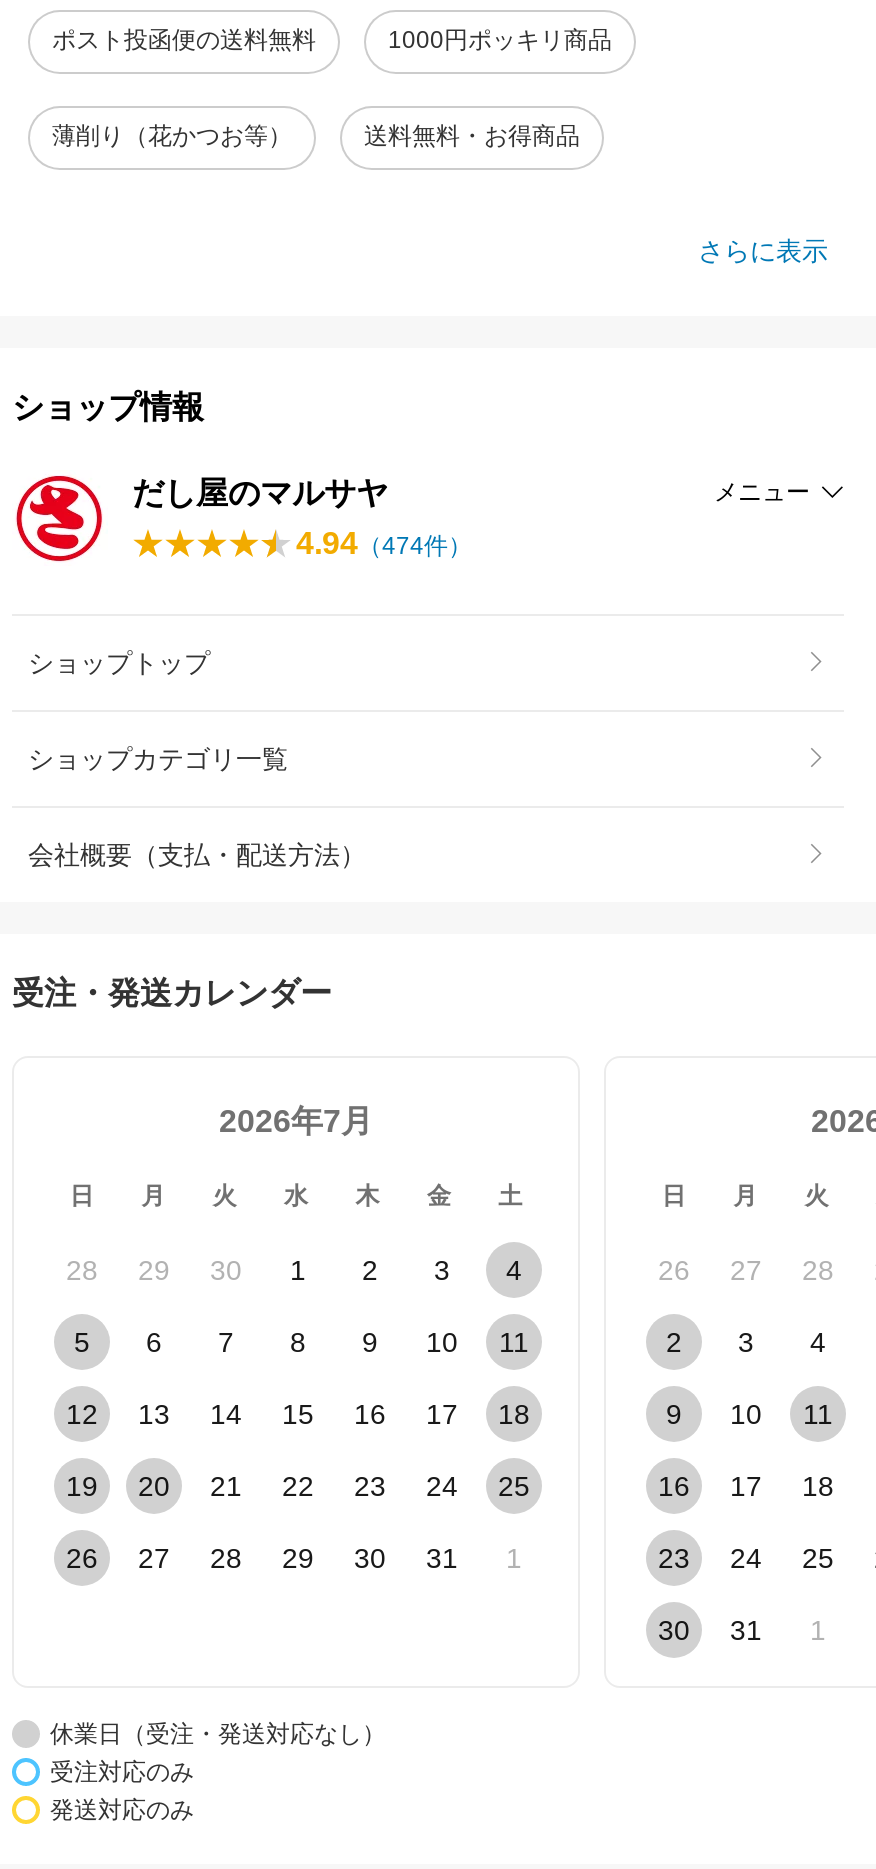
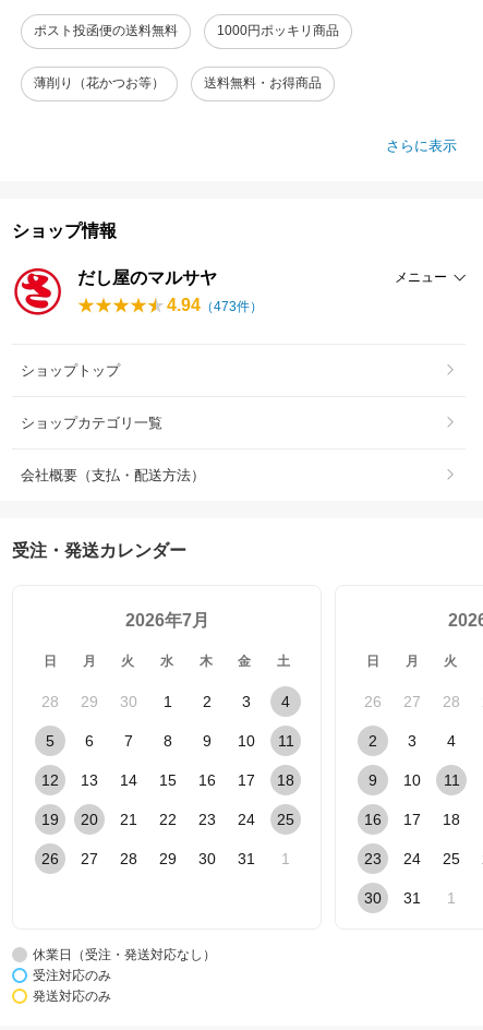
[296,526,472,560] 4.94（474件） -> [167,296,263,314] 4.94（473件）

